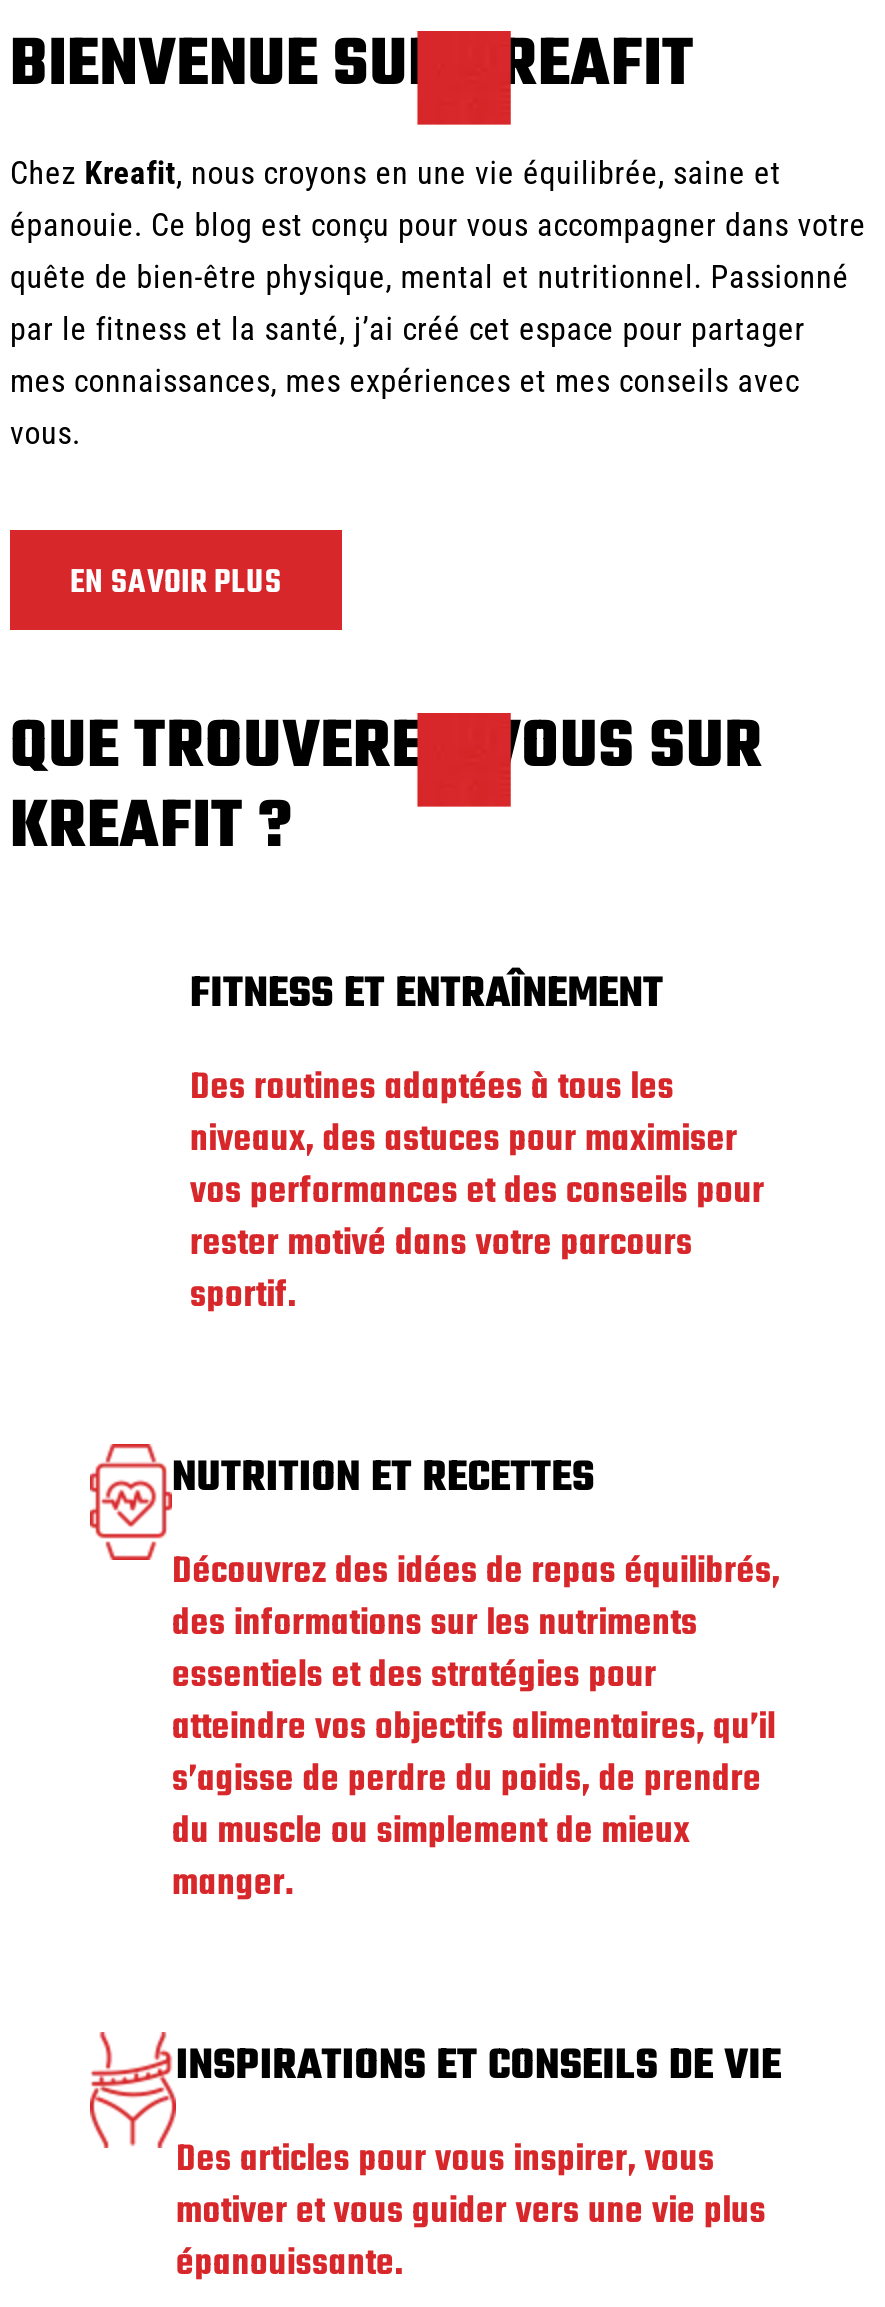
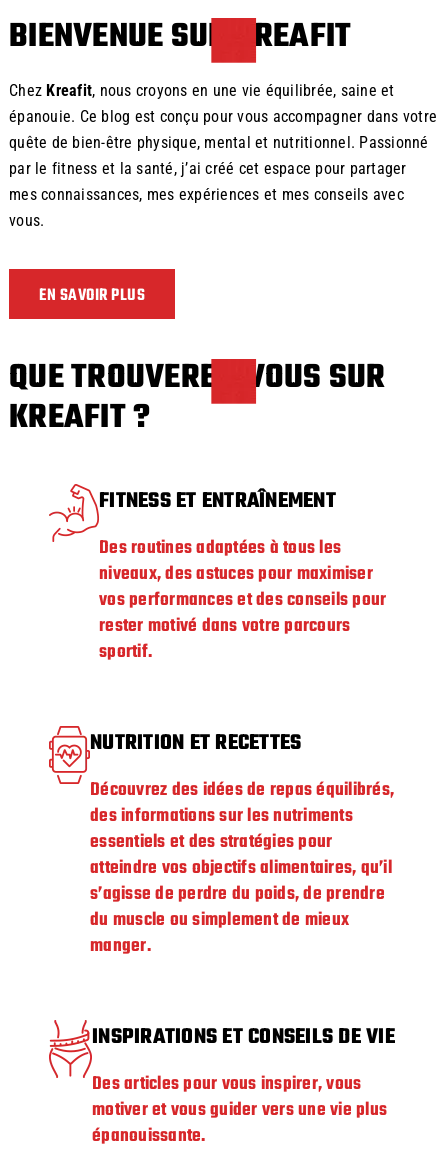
none -> [48,483,100,543] [image]

